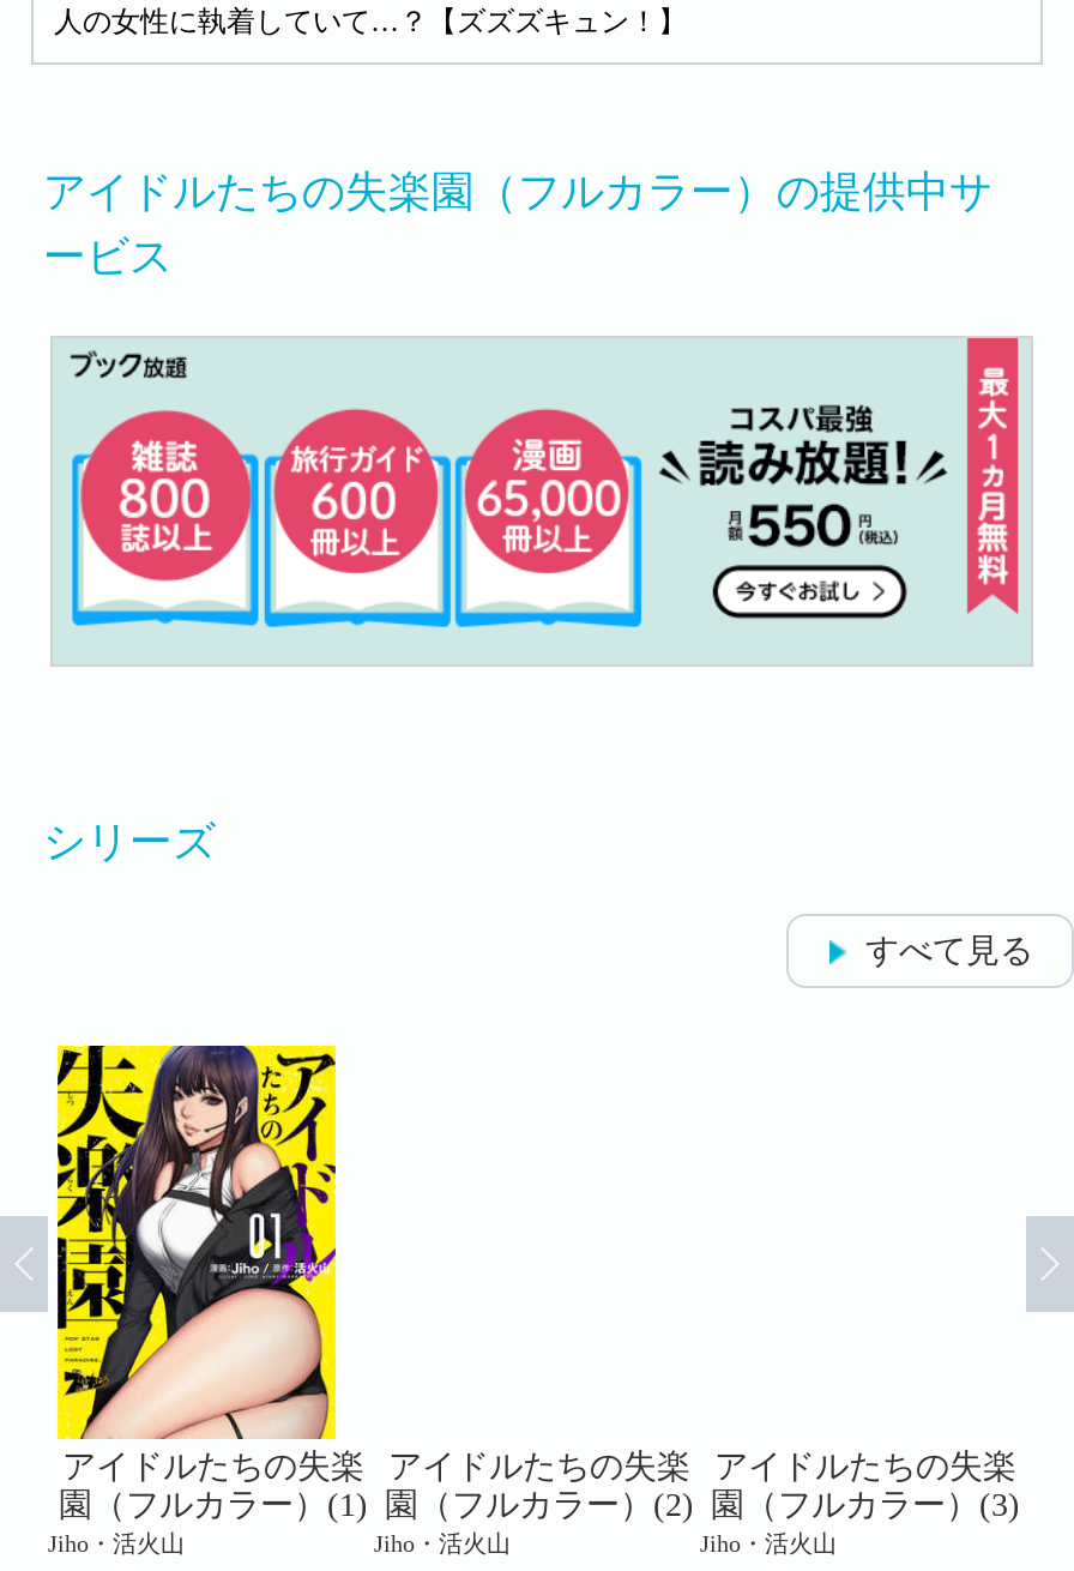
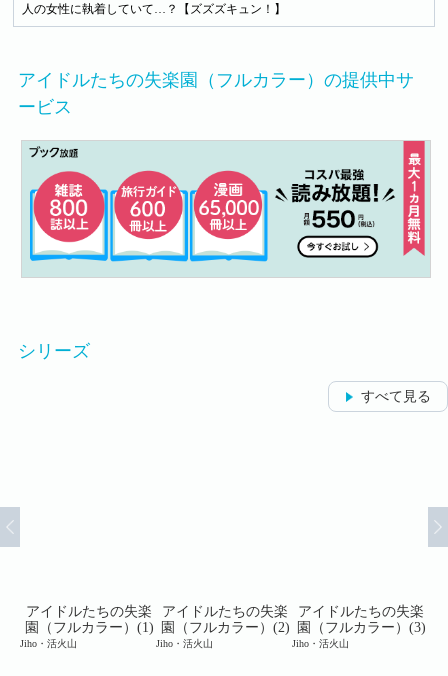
[55,1043,338,1441] [image] -> none

